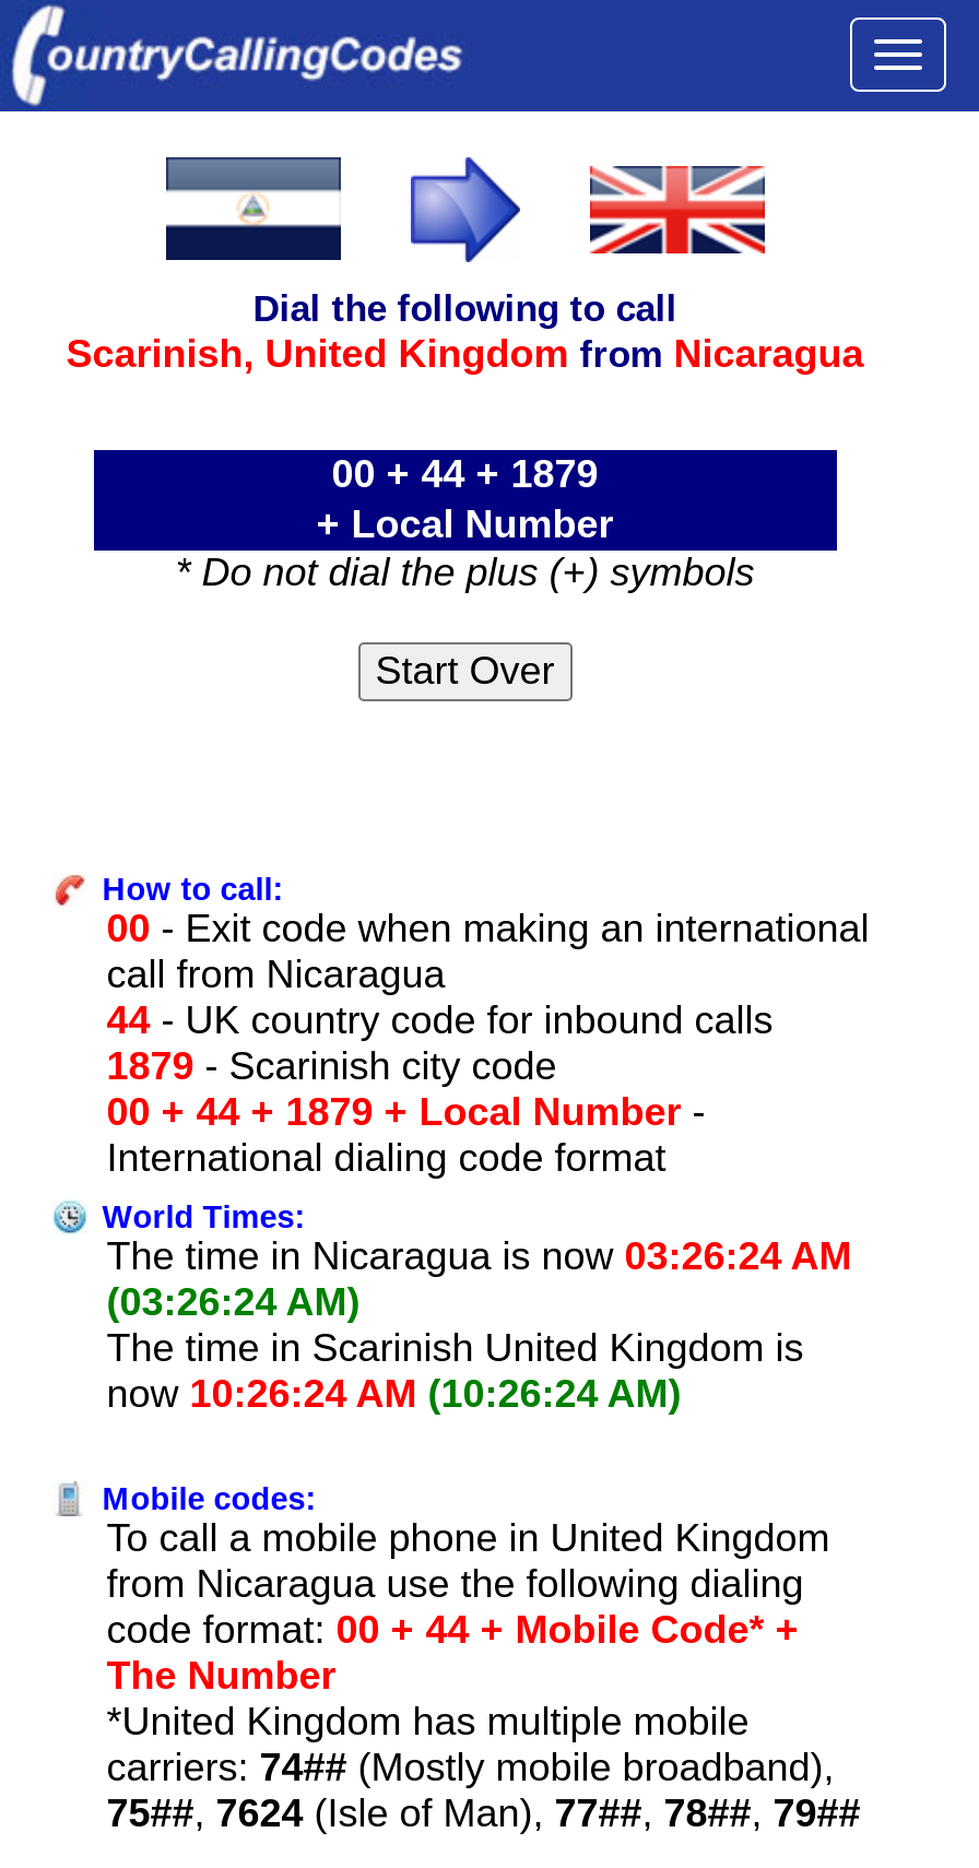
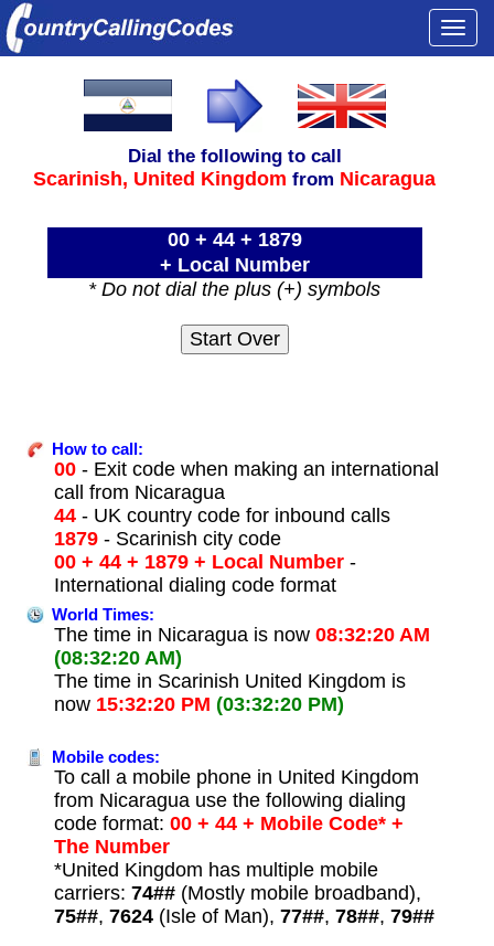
[107,1234,852,1278] The time in Nicaragua is now 03:26:24 AM -> [54,623,430,646] The time in Nicaragua is now 08:32:20 AM
[107,1280,360,1324] (03:26:24 AM) -> [54,647,182,669] (08:32:20 AM)
[107,1372,681,1415] now 10:26:24 AM (10:26:24 AM) -> [54,693,344,715] now 15:32:20 PM (03:32:20 PM)

